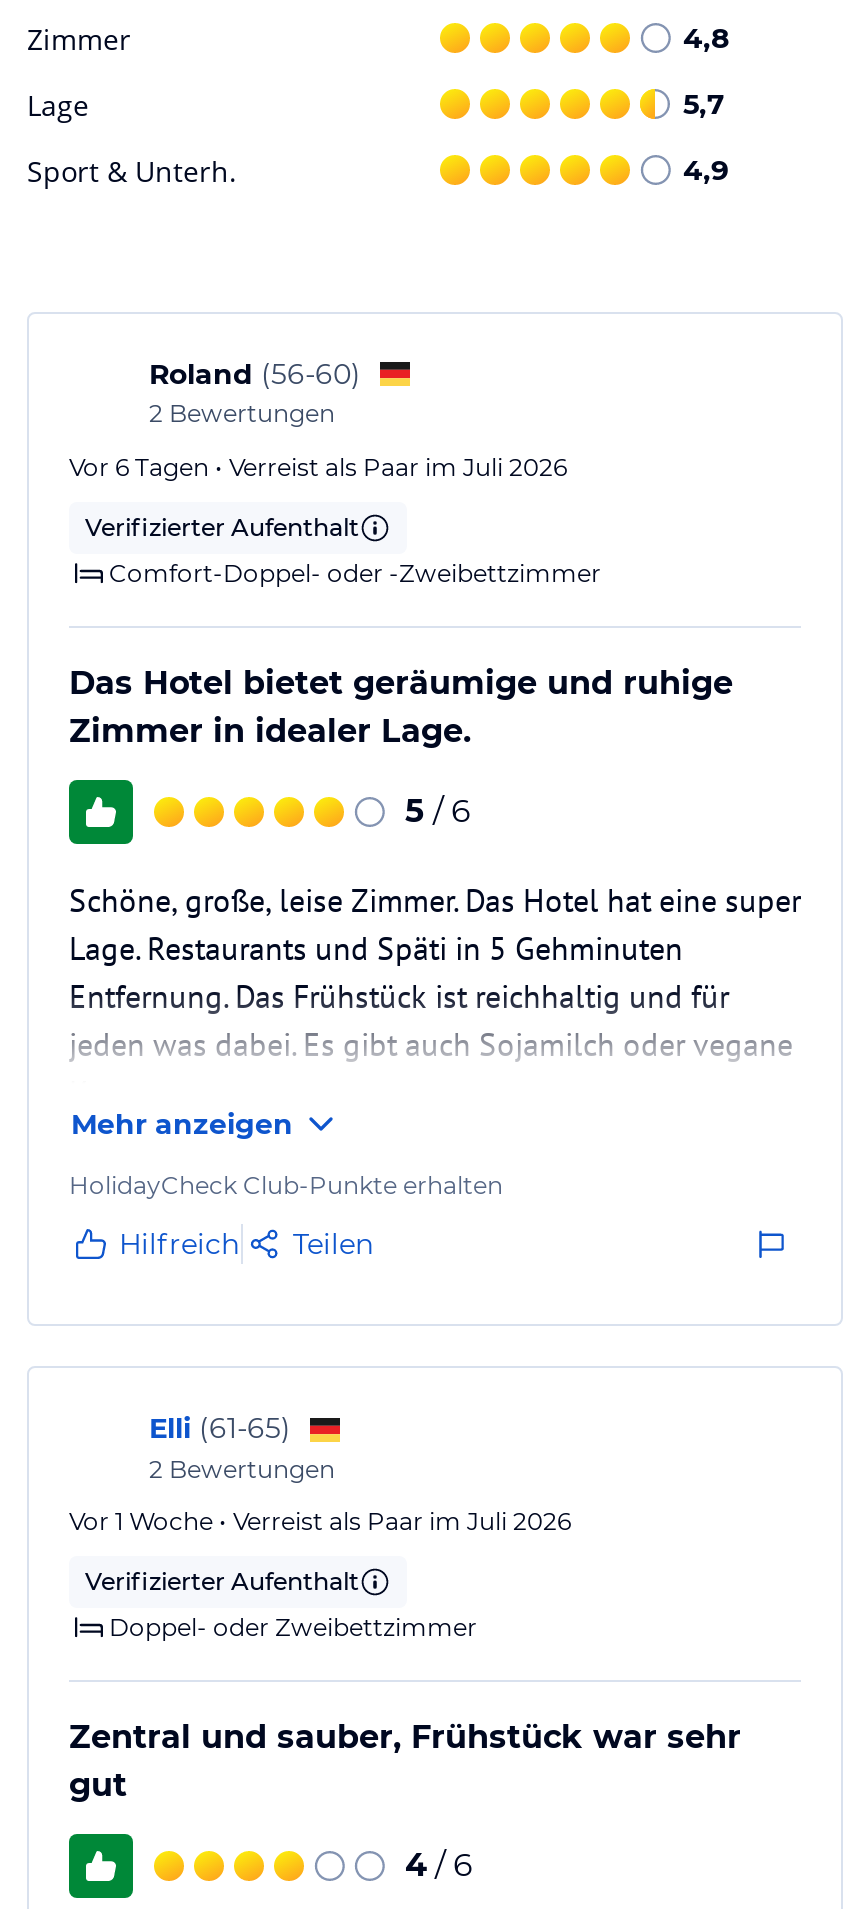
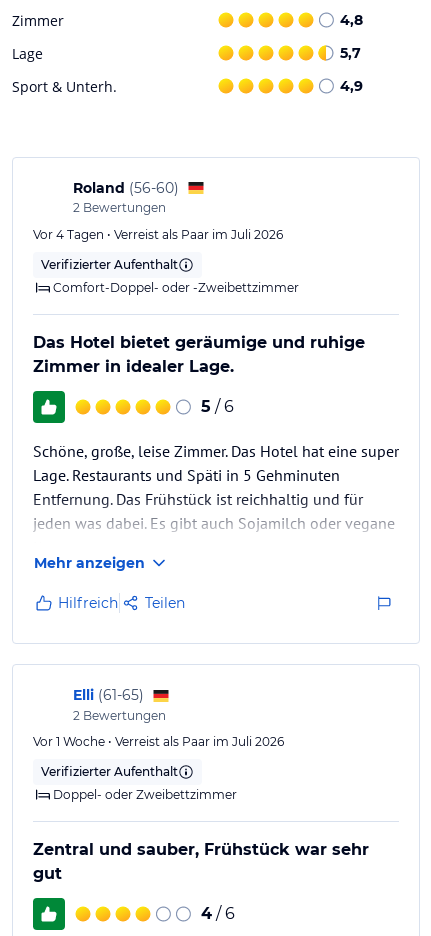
[69,451,567,481] Vor 6 Tagen • Verreist als Paar im Juli 2026 -> [33,227,283,242] Vor 4 Tagen • Verreist als Paar im Juli 2026
[69,1169,503,1199] HolidayCheck Club-Punkte erhalten -> none

